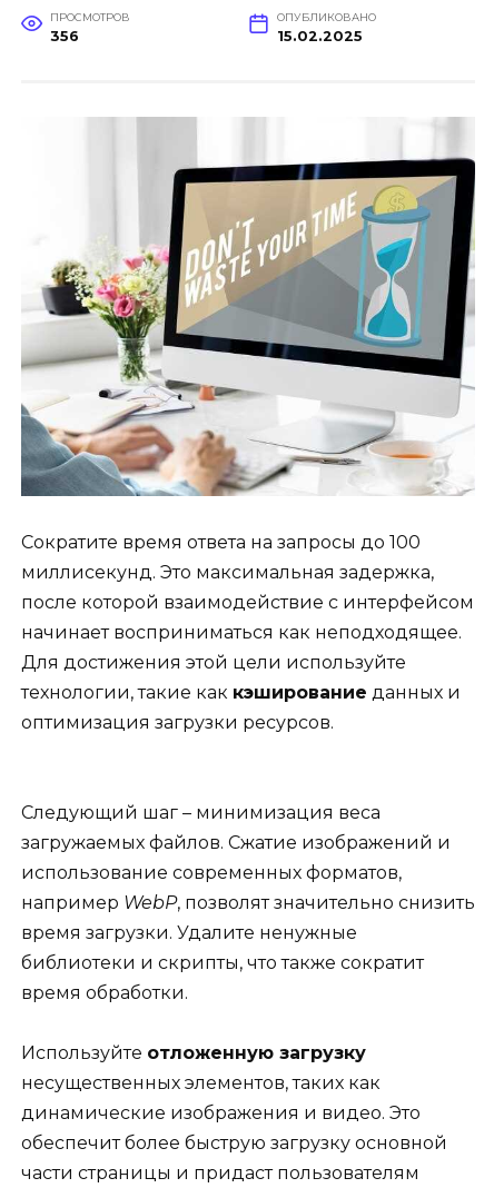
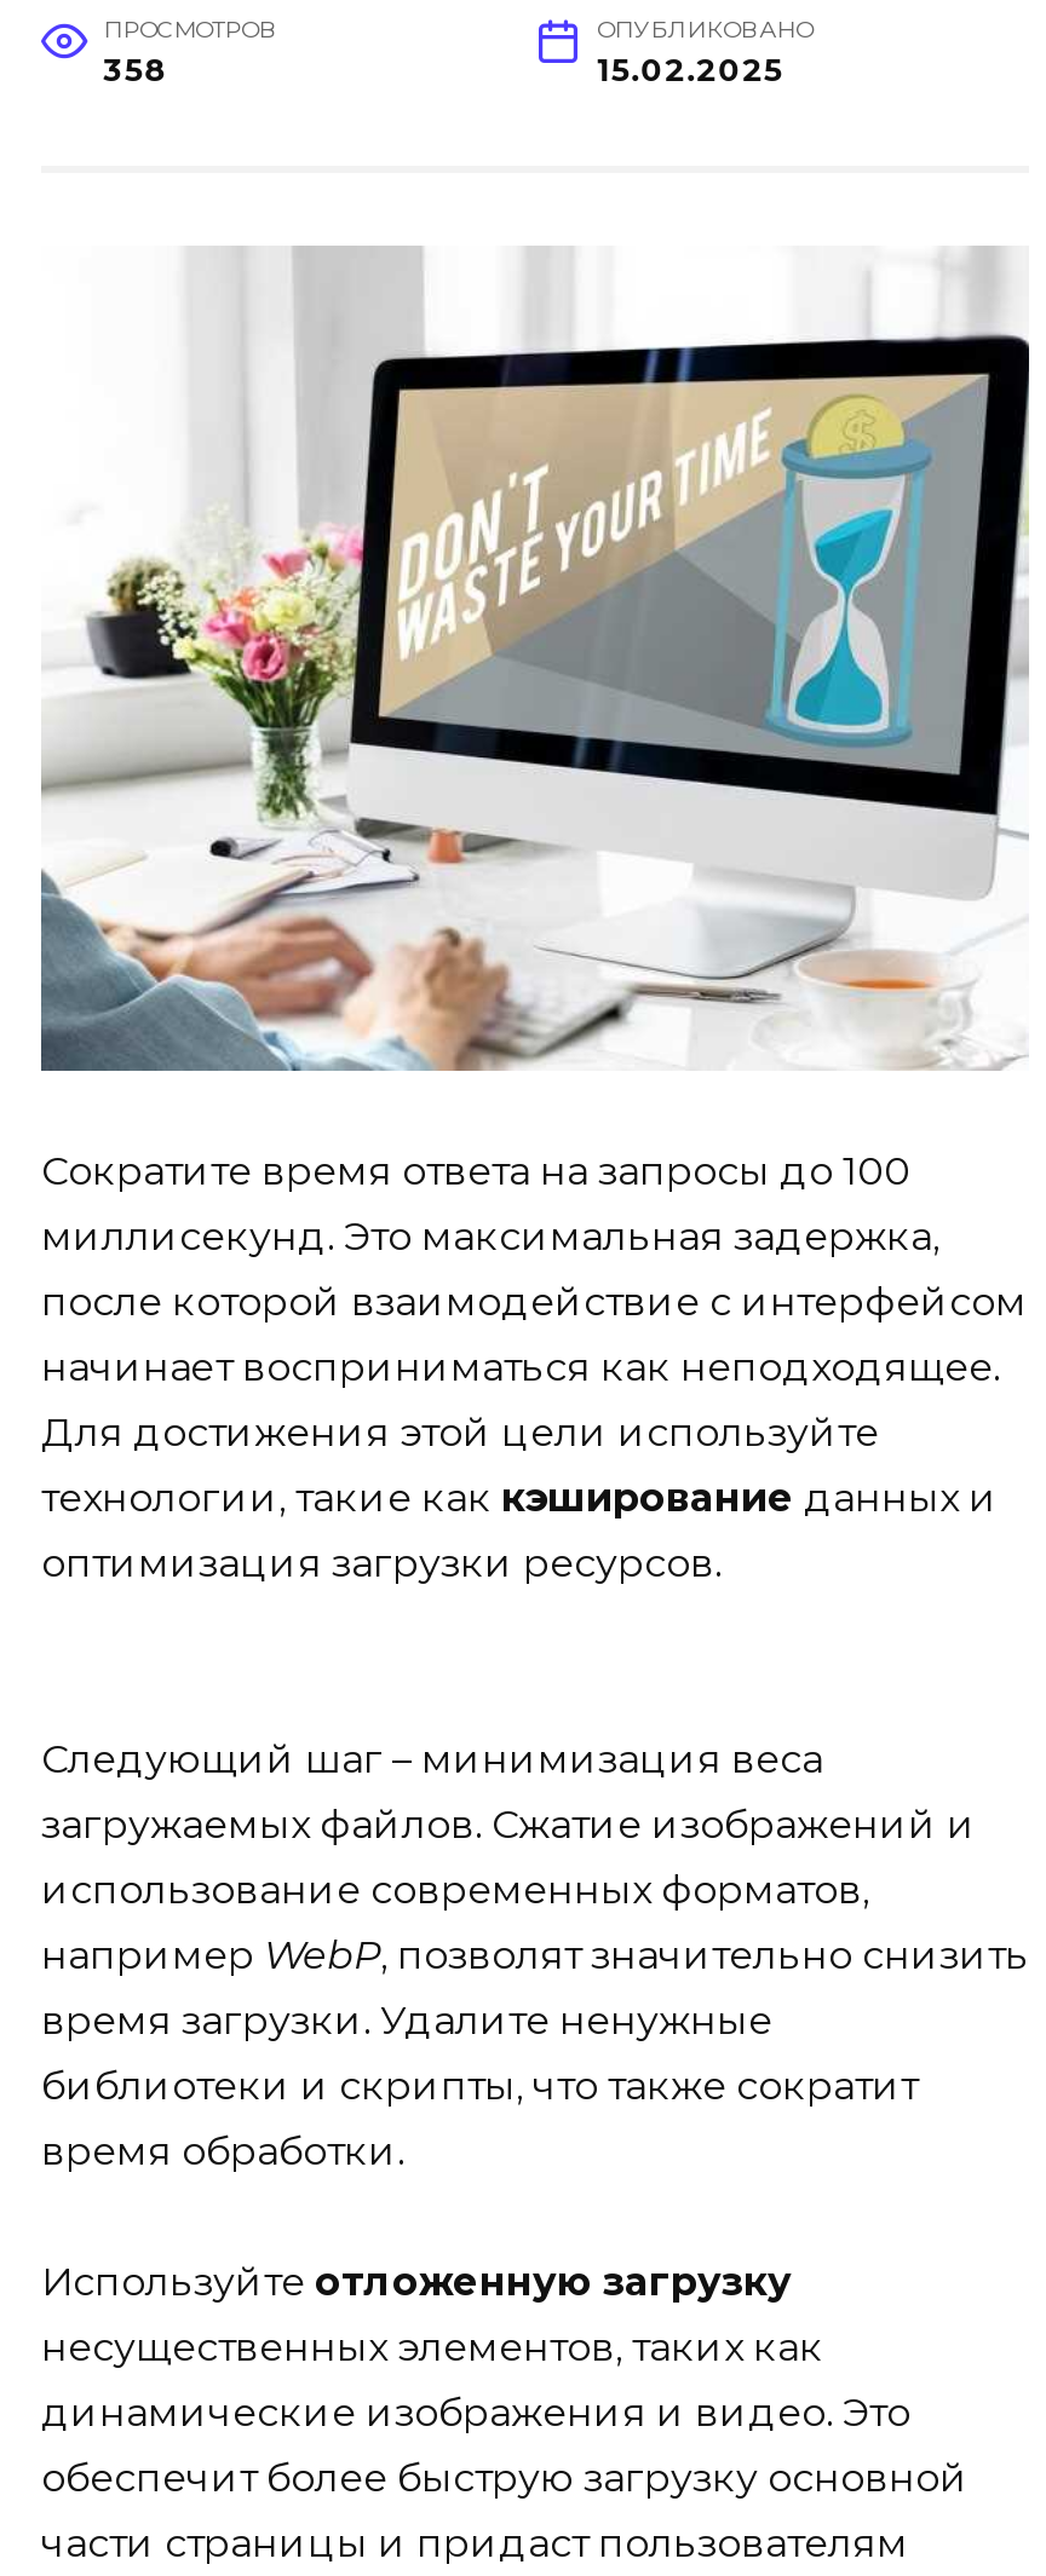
[50,28,79,44] 356 -> [103,52,169,88] 358

